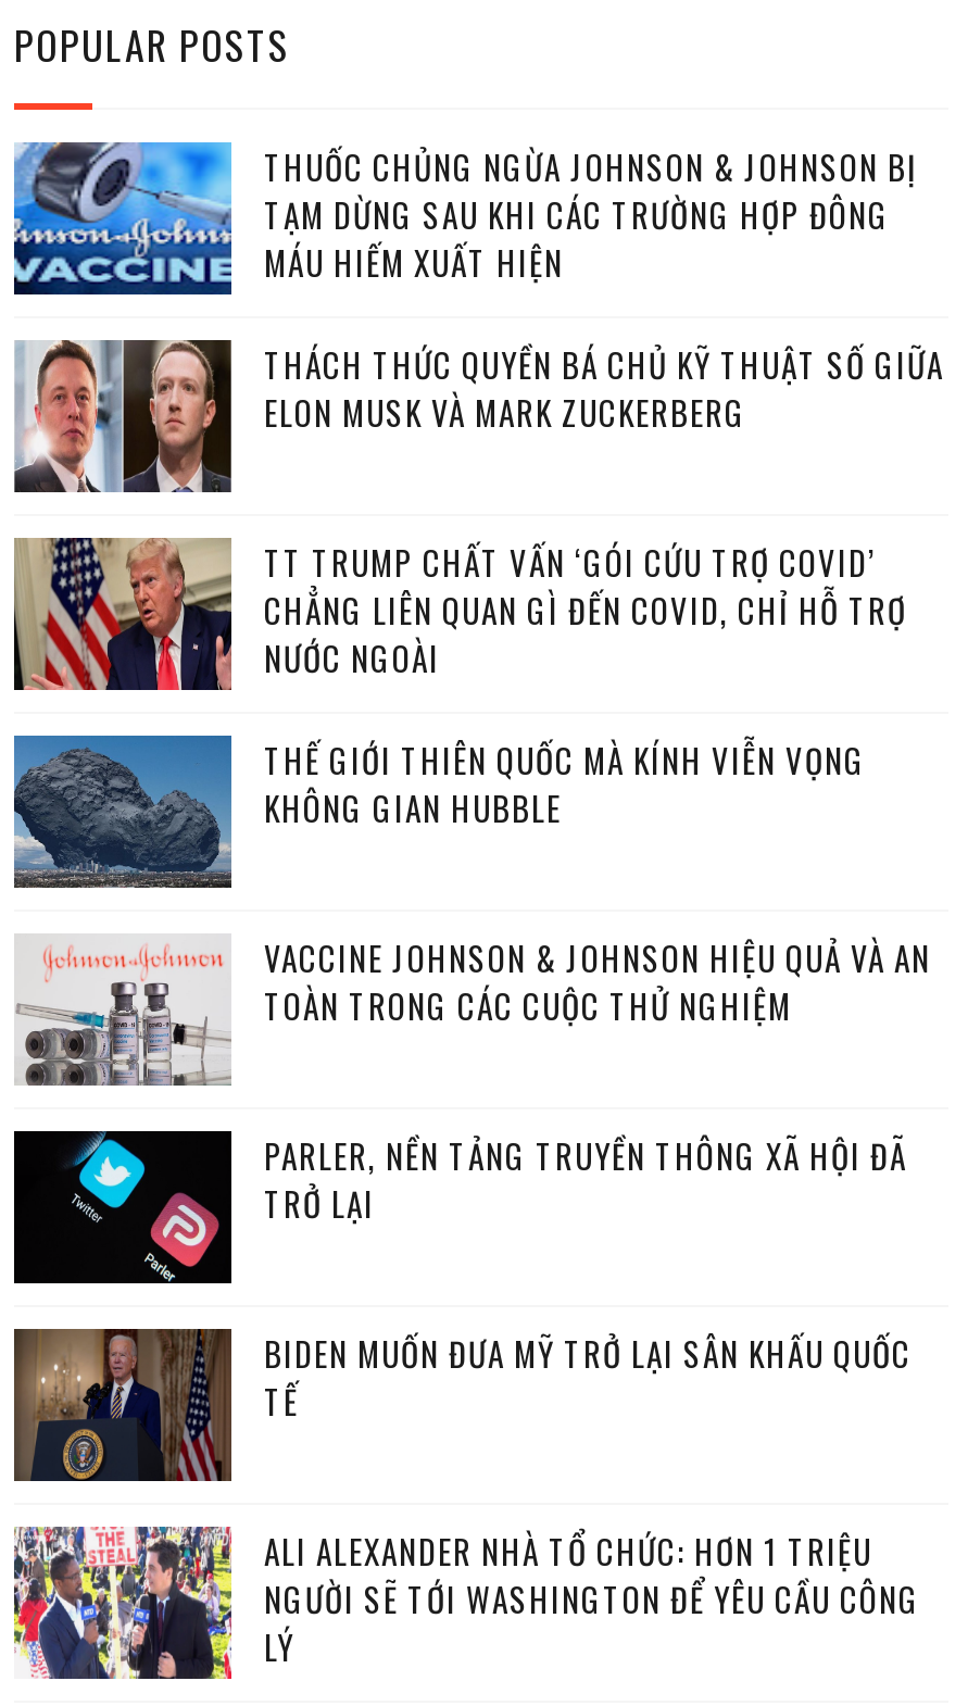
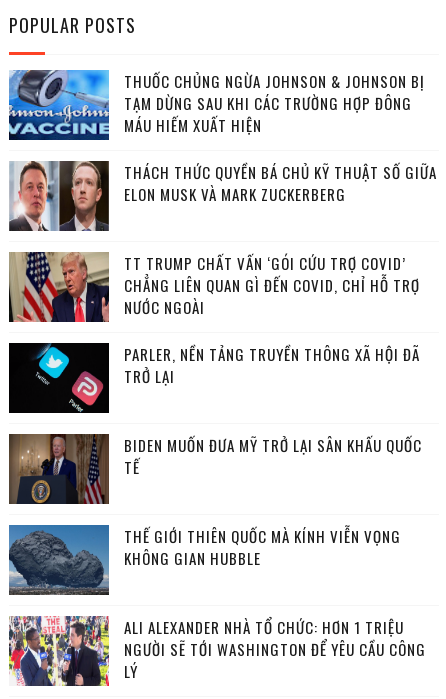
moved [14,733,866,888] -> [8,524,401,595]: [image] | THẾ GIỚI THIÊN QUỐC MÀ KÍNH VIỄN VỌNG | KHÔNG GIAN HUBBLE
[14,933,931,1086] [image] | VACCINE JOHNSON & JOHNSON HIỆU QUẢ VÀ AN | TOÀN TRONG CÁC CUỘC THỬ NGHIỆM -> none
moved [144,1132,912,1425] -> [69,343,422,478]: [image] | PARLER, NỀN TẢNG TRUYỀN THÔNG XÃ HỘI ĐÃ | TRỞ LẠI | BIDEN MUỐN ĐƯA MỸ TRỞ LẠI SÂN KHẤU QUỐC | TẾ

